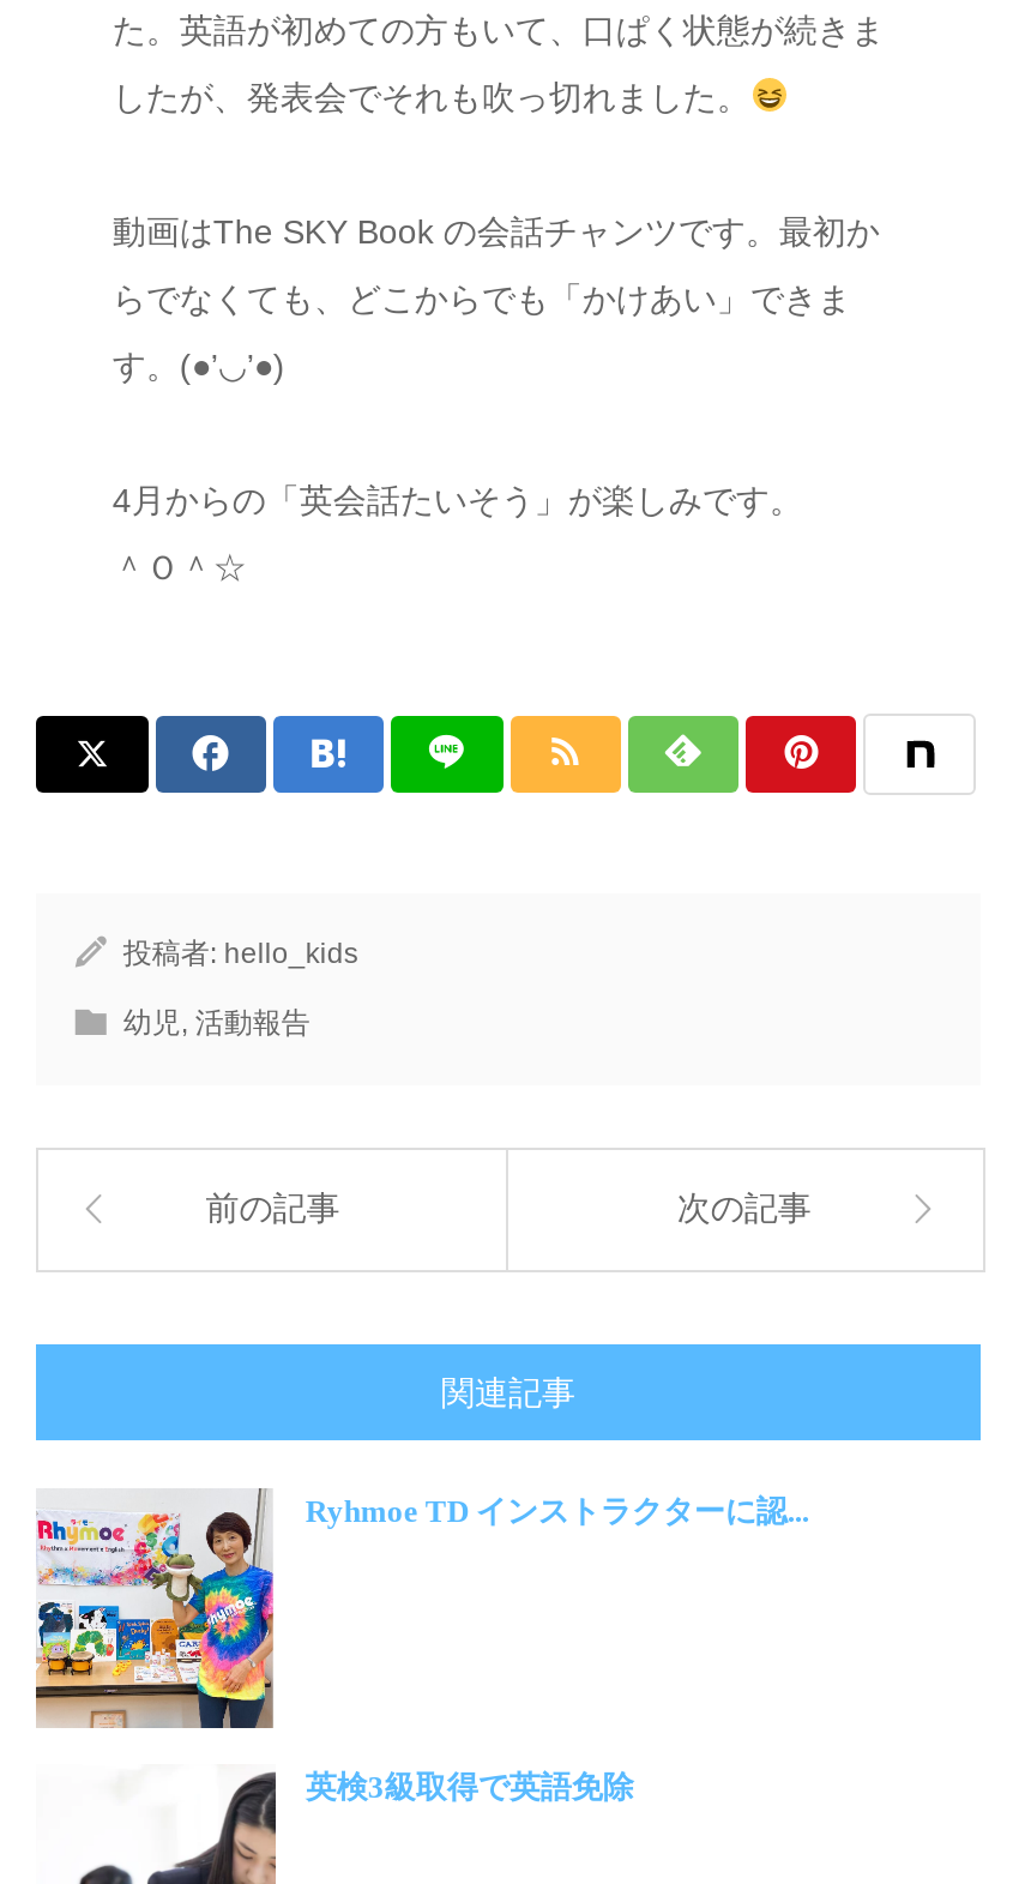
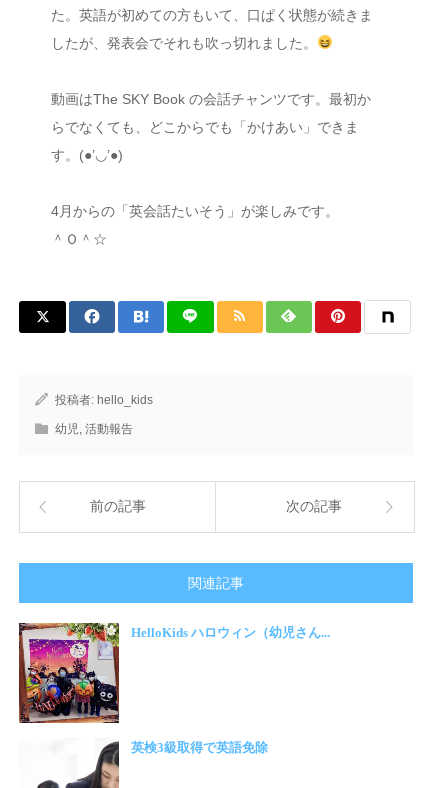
[36,1488,809,1730] [image] | Ryhmoe TD インストラクターに認... -> [18,622,330,724] [image] | HelloKids ハロウィン（幼児さん...

